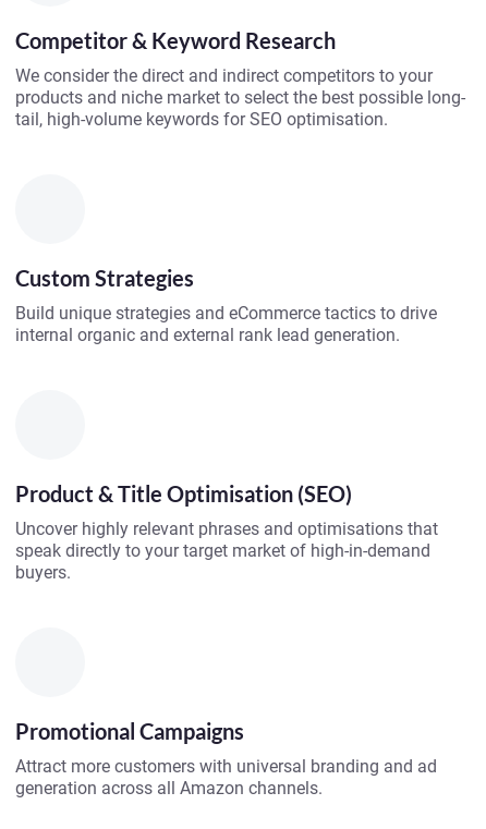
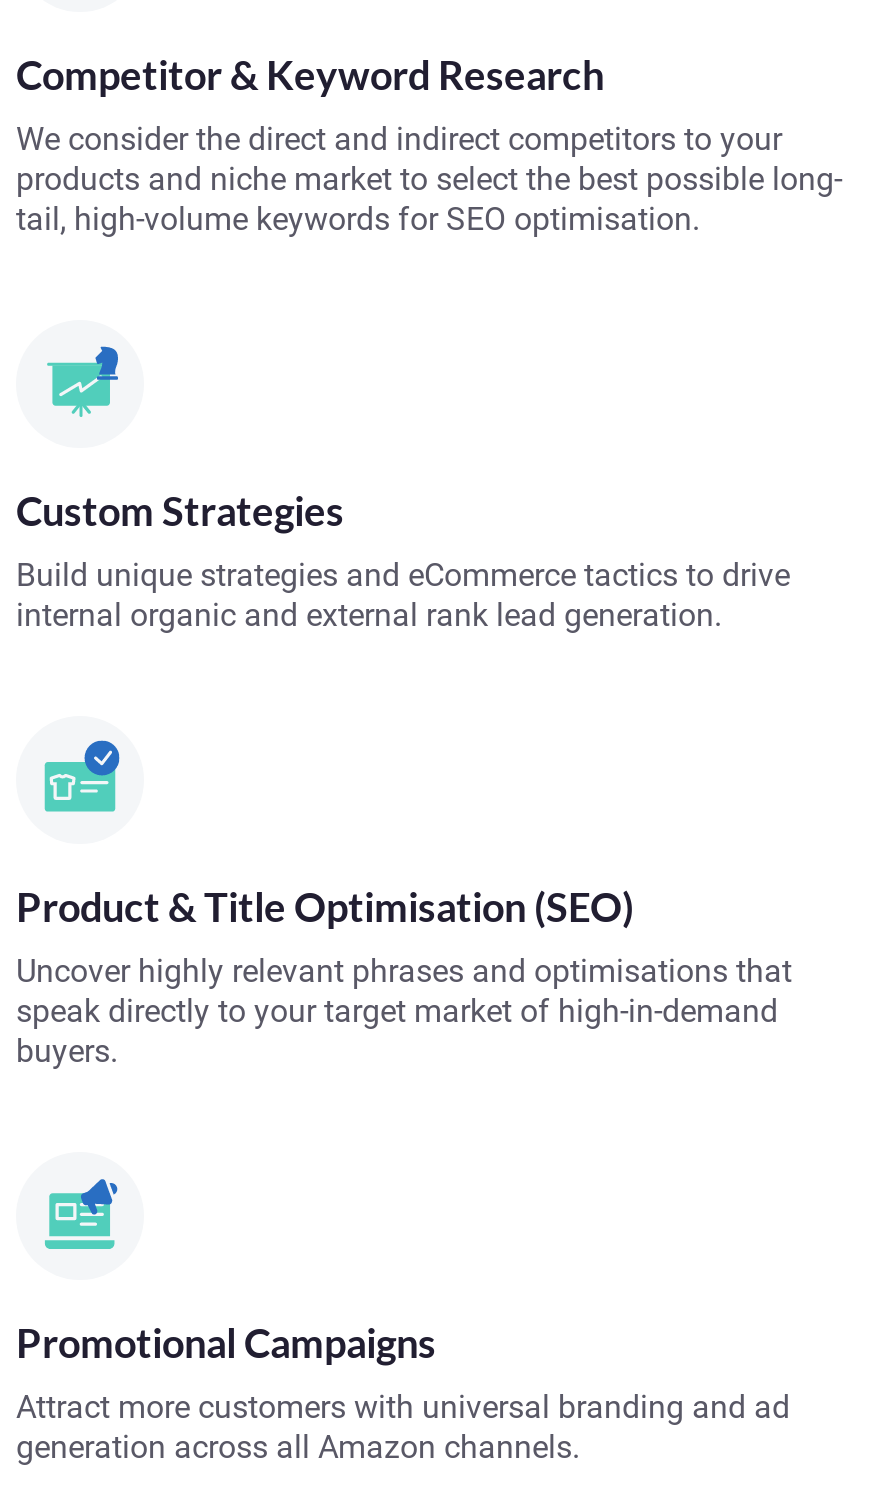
none -> [46,344,120,418] [image]
none -> [42,738,122,814] [image]
none -> [42,1176,120,1252] [image]

